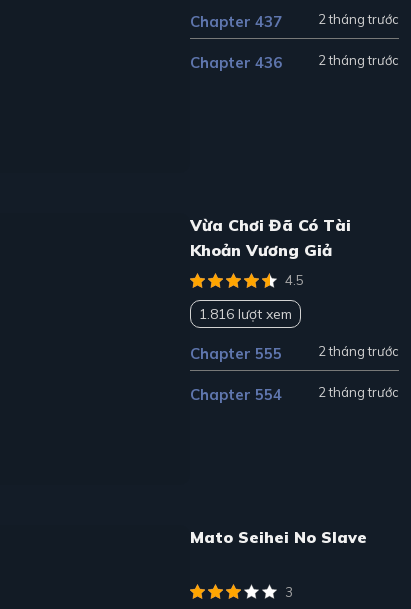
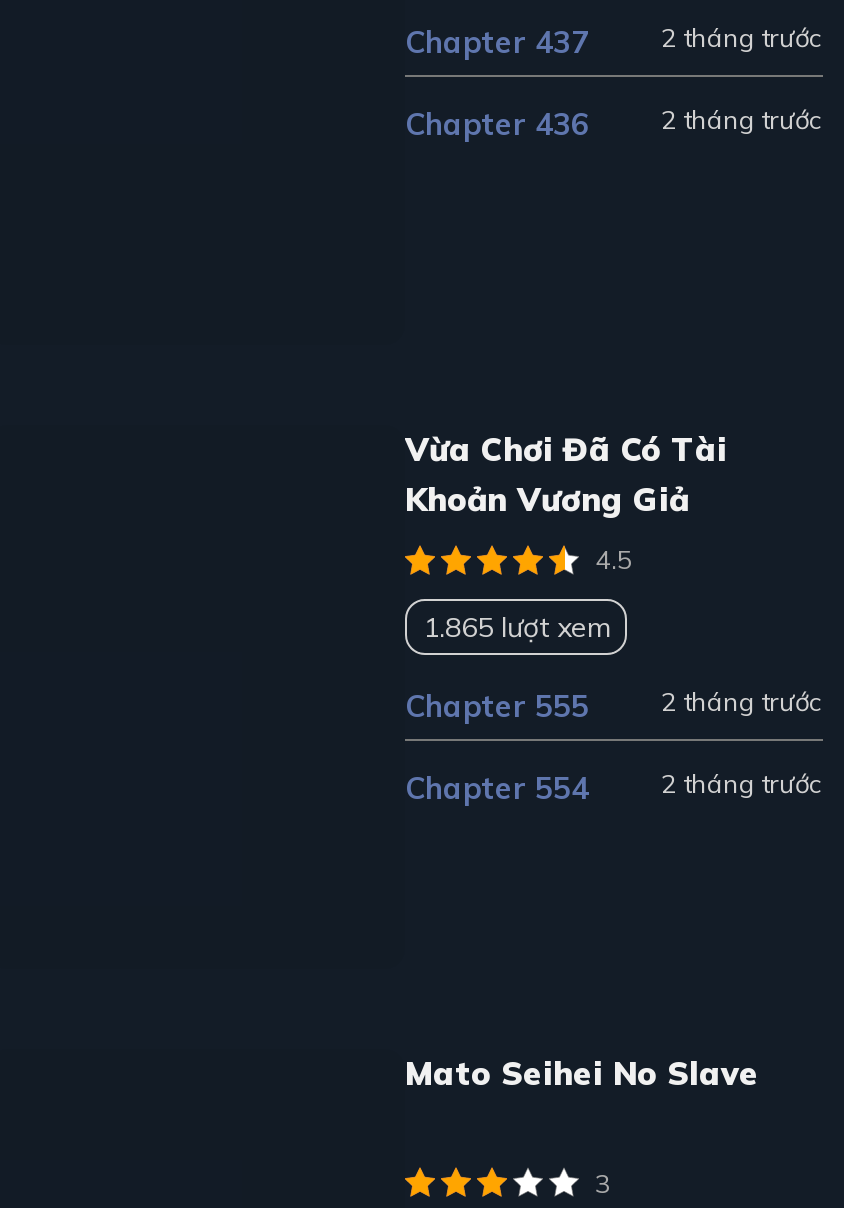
[199,305,292,323] 1.816 lượt xem -> [423,609,609,645] 1.865 lượt xem

